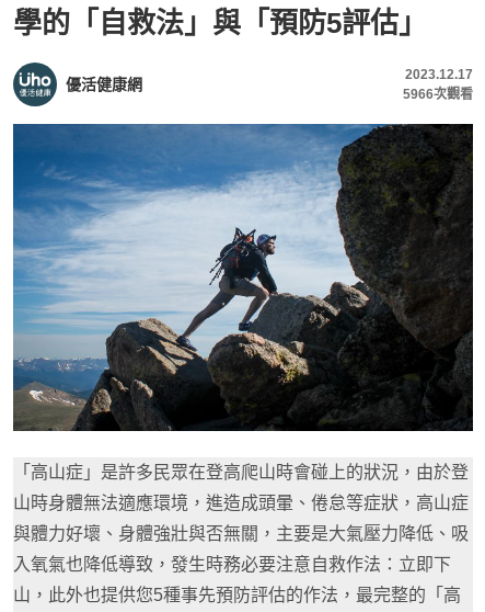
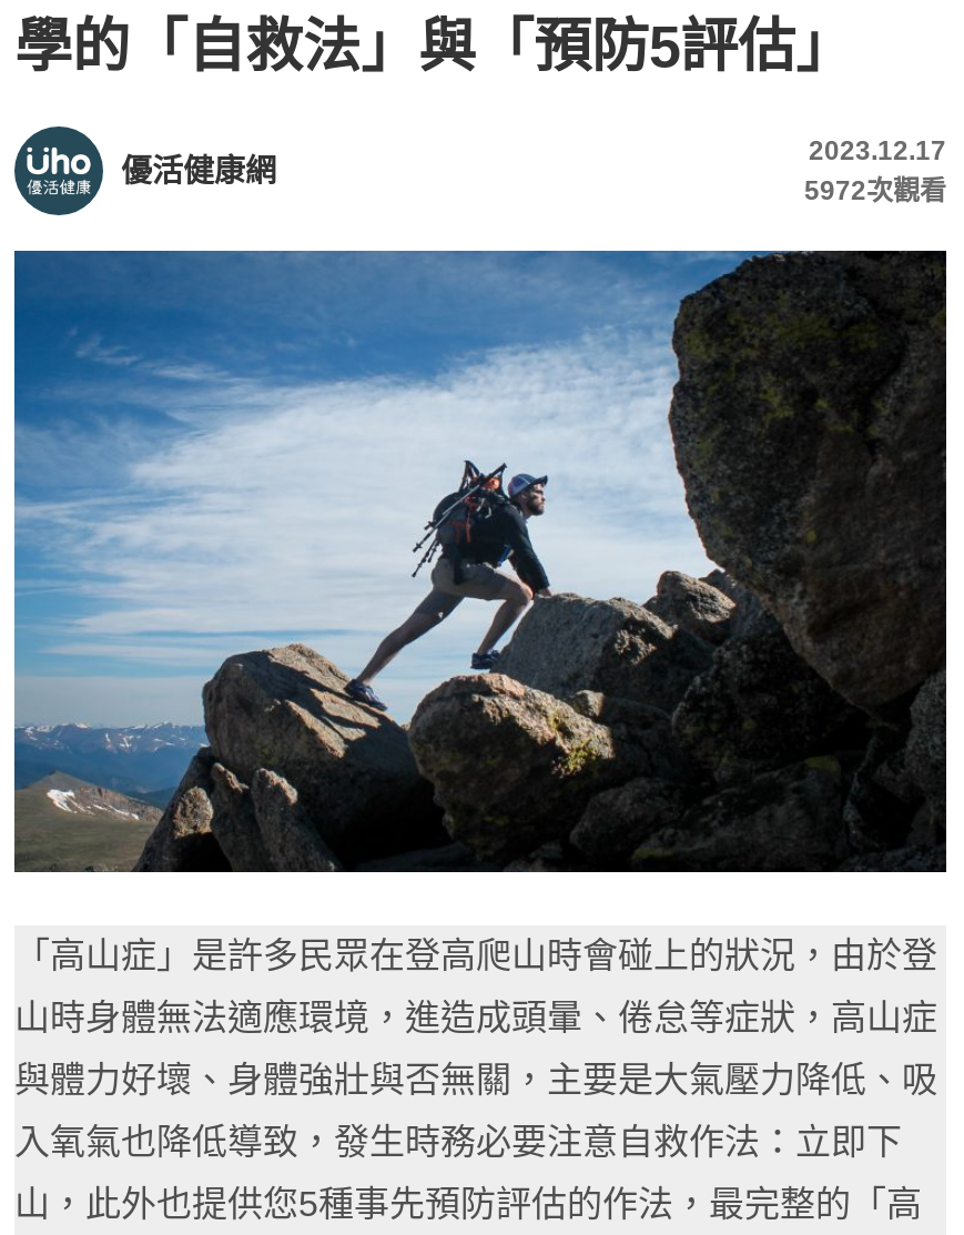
[403,87,473,102] 5966次觀看 -> [804,175,946,206] 5972次觀看

